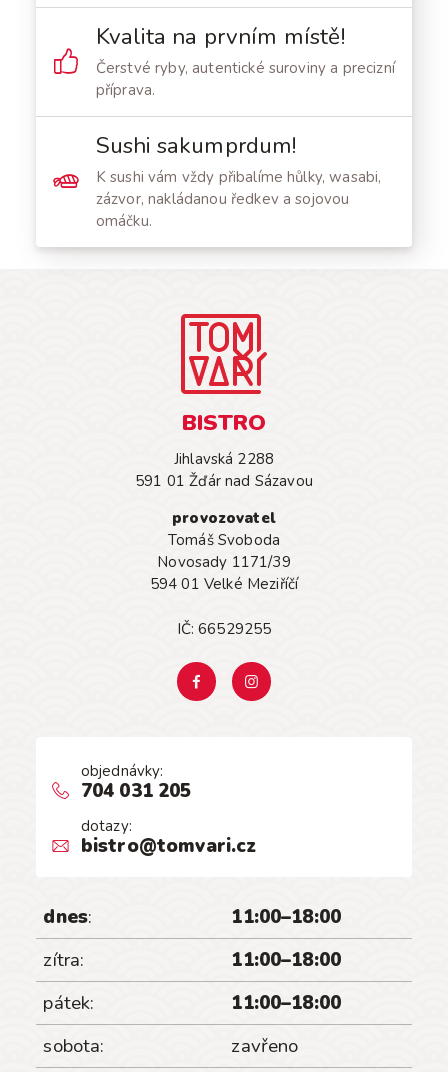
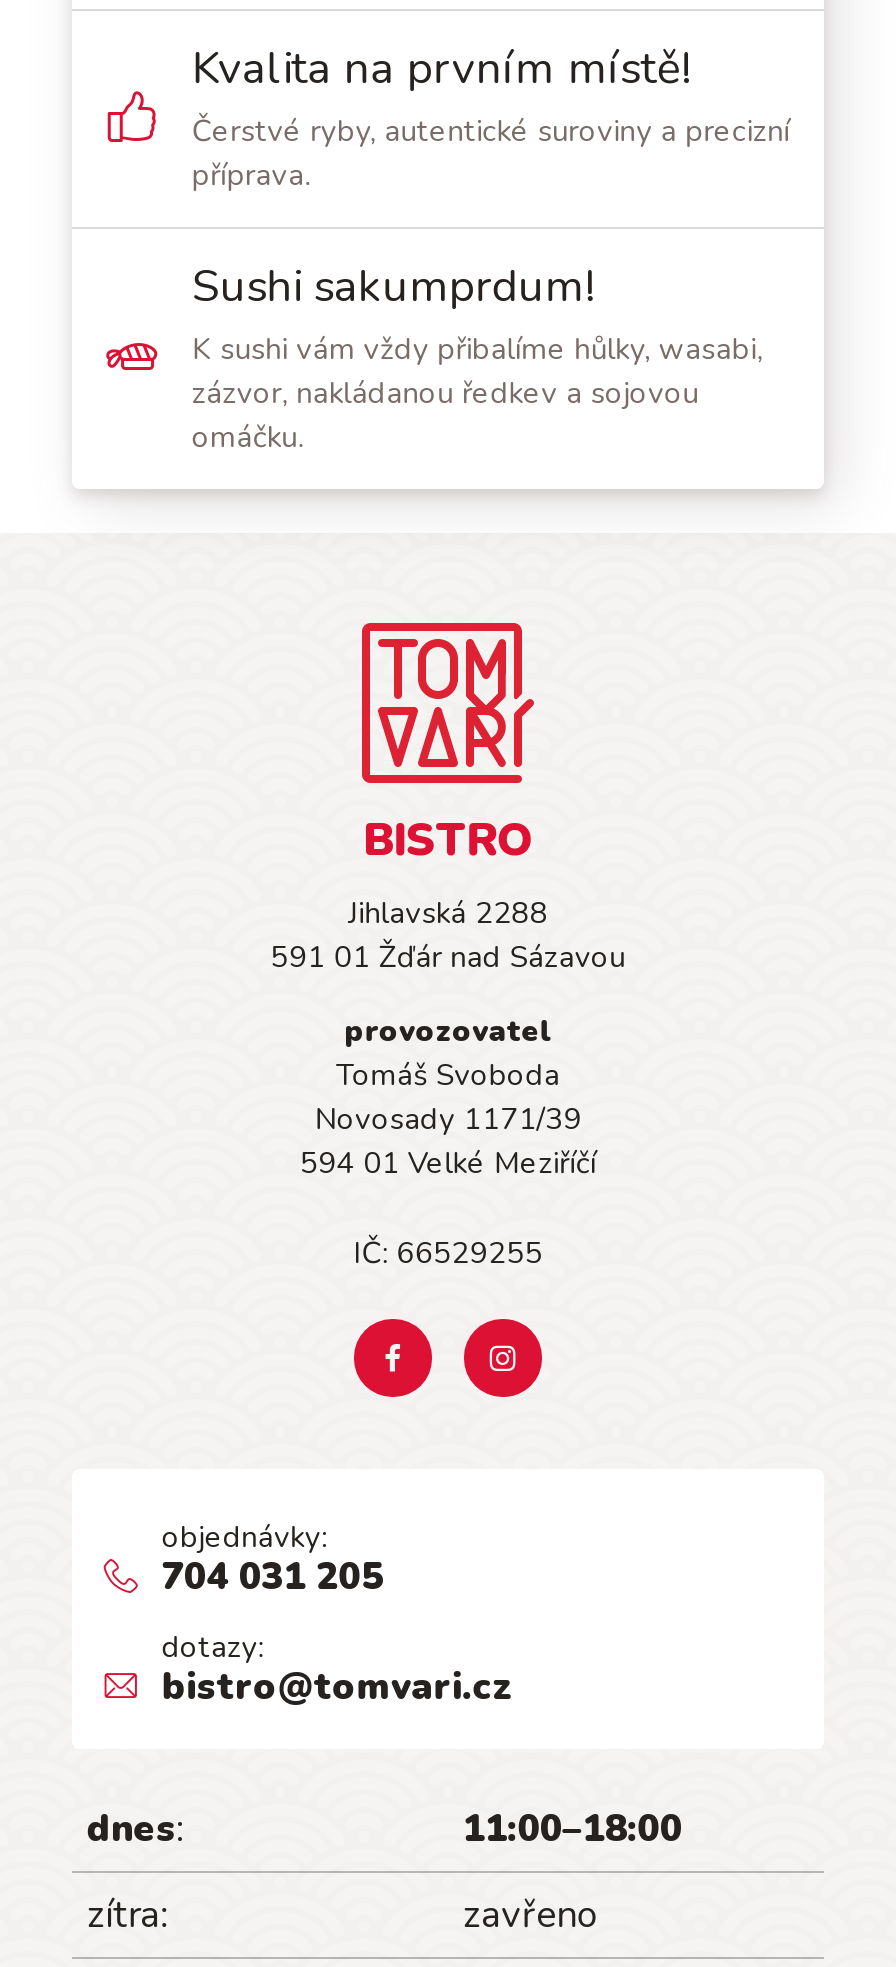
[43,947,341,1059] 11:00–18:00 | pátek: | 11:00–18:00 | sobota: -> none

